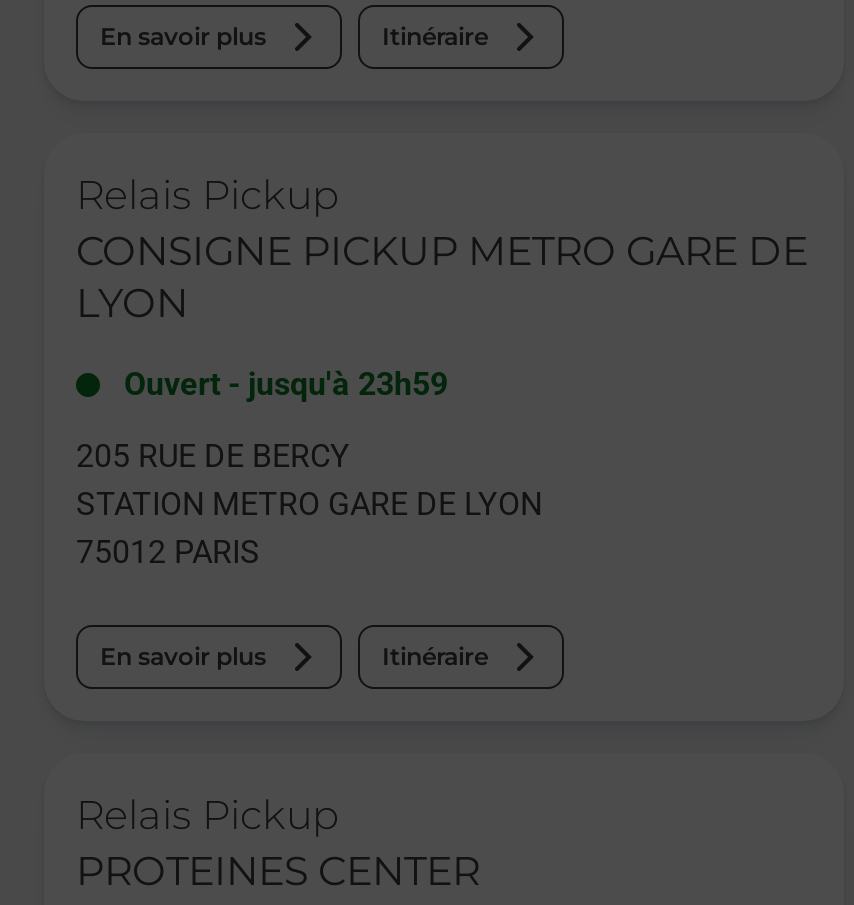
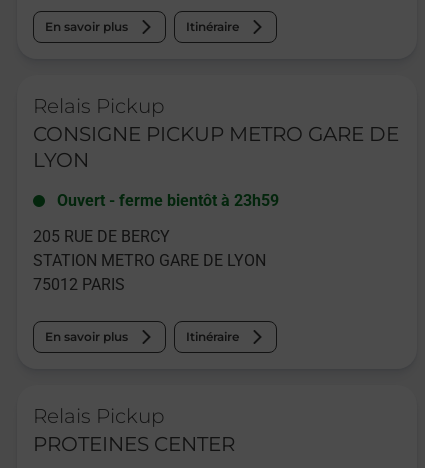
[124,365,448,403] Ouvert - jusqu'à 23h59 -> [57,191,279,210] Ouvert - ferme bientôt à 23h59

